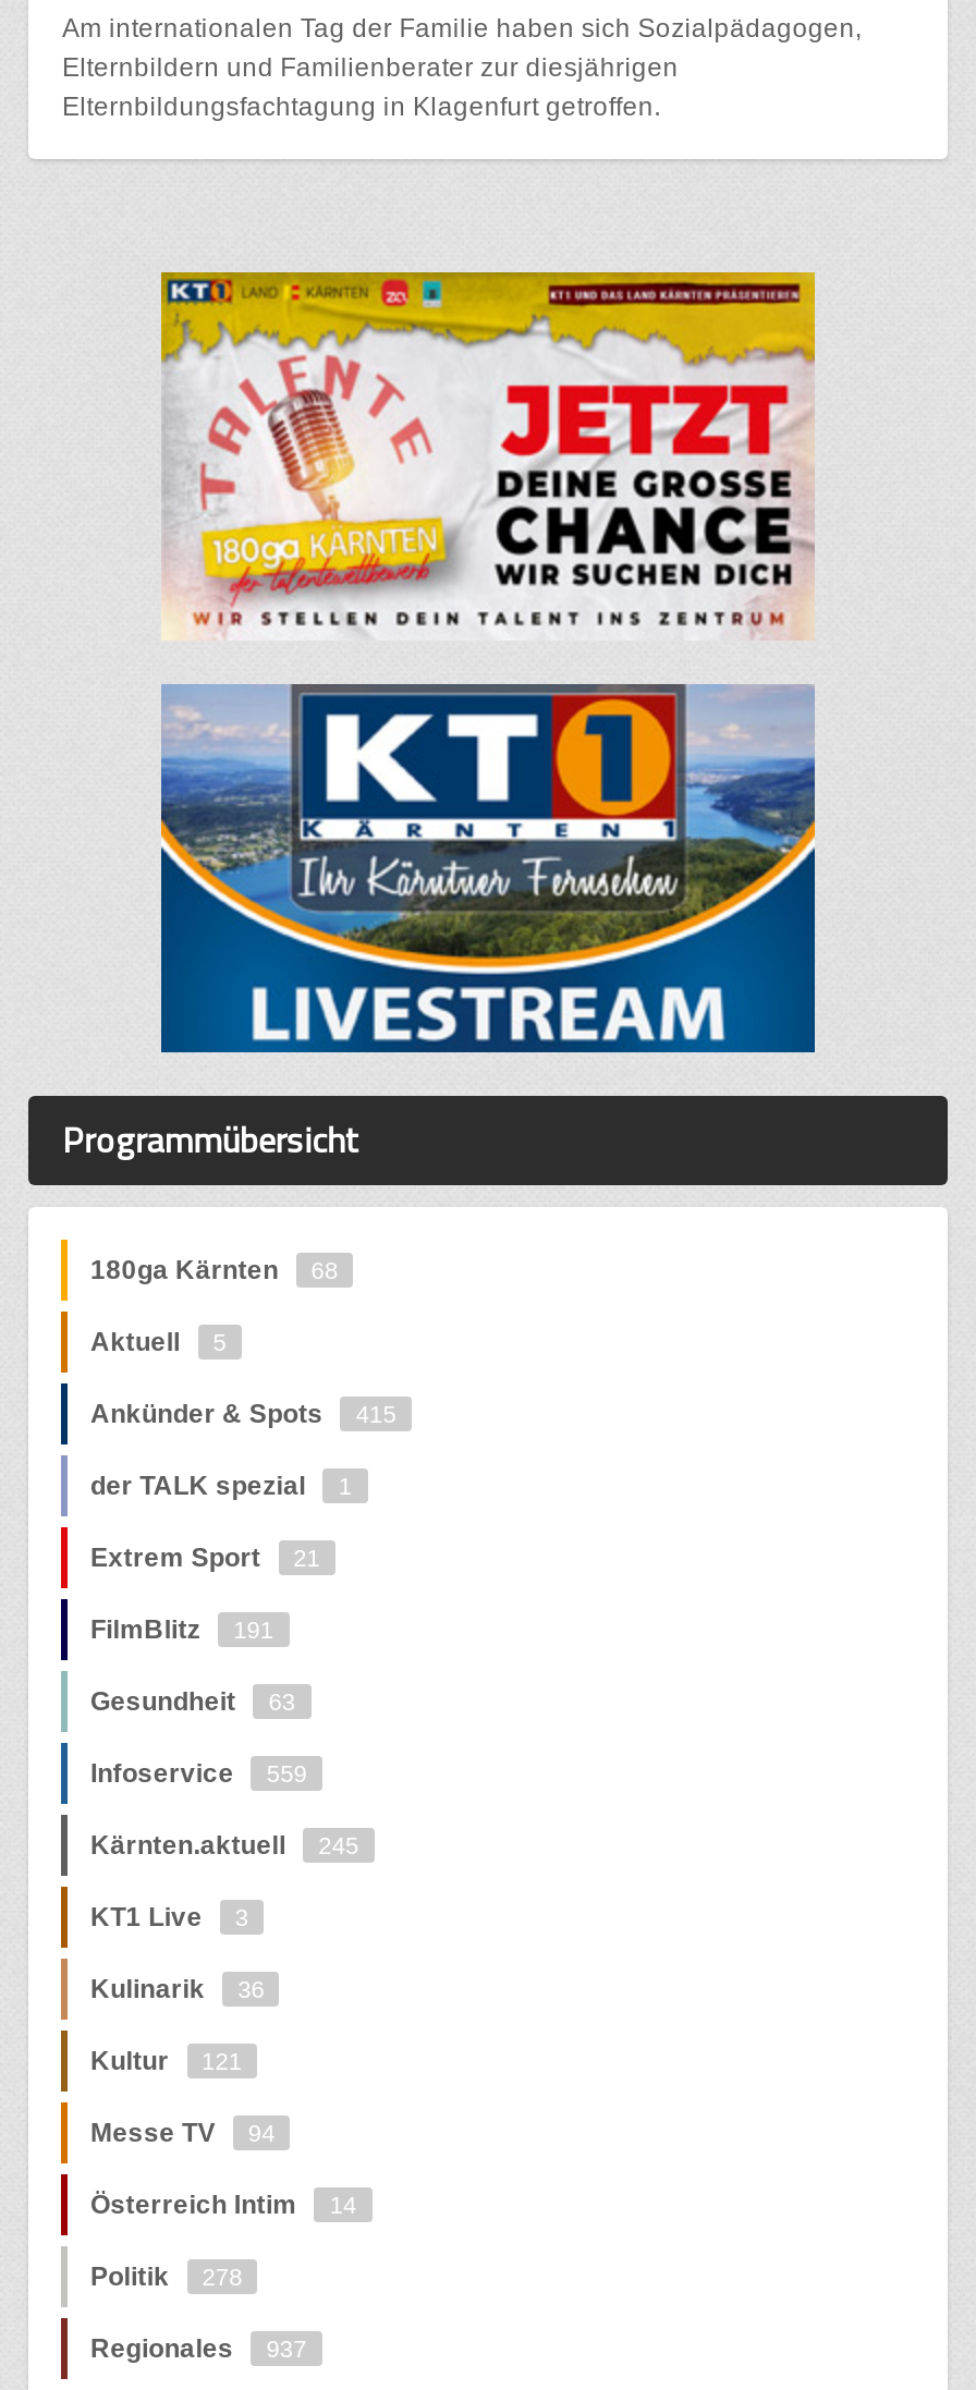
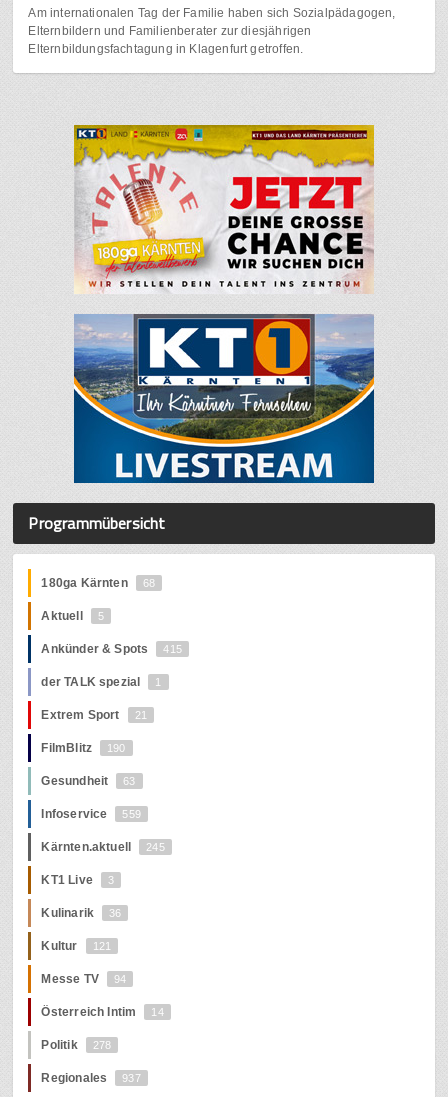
[90,1615,274,1646] FilmBlitz 191 -> [41,741,126,755] FilmBlitz 190

